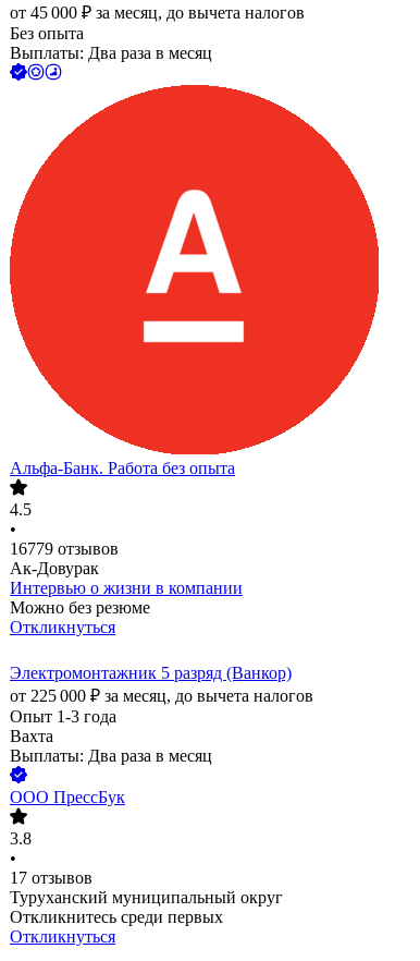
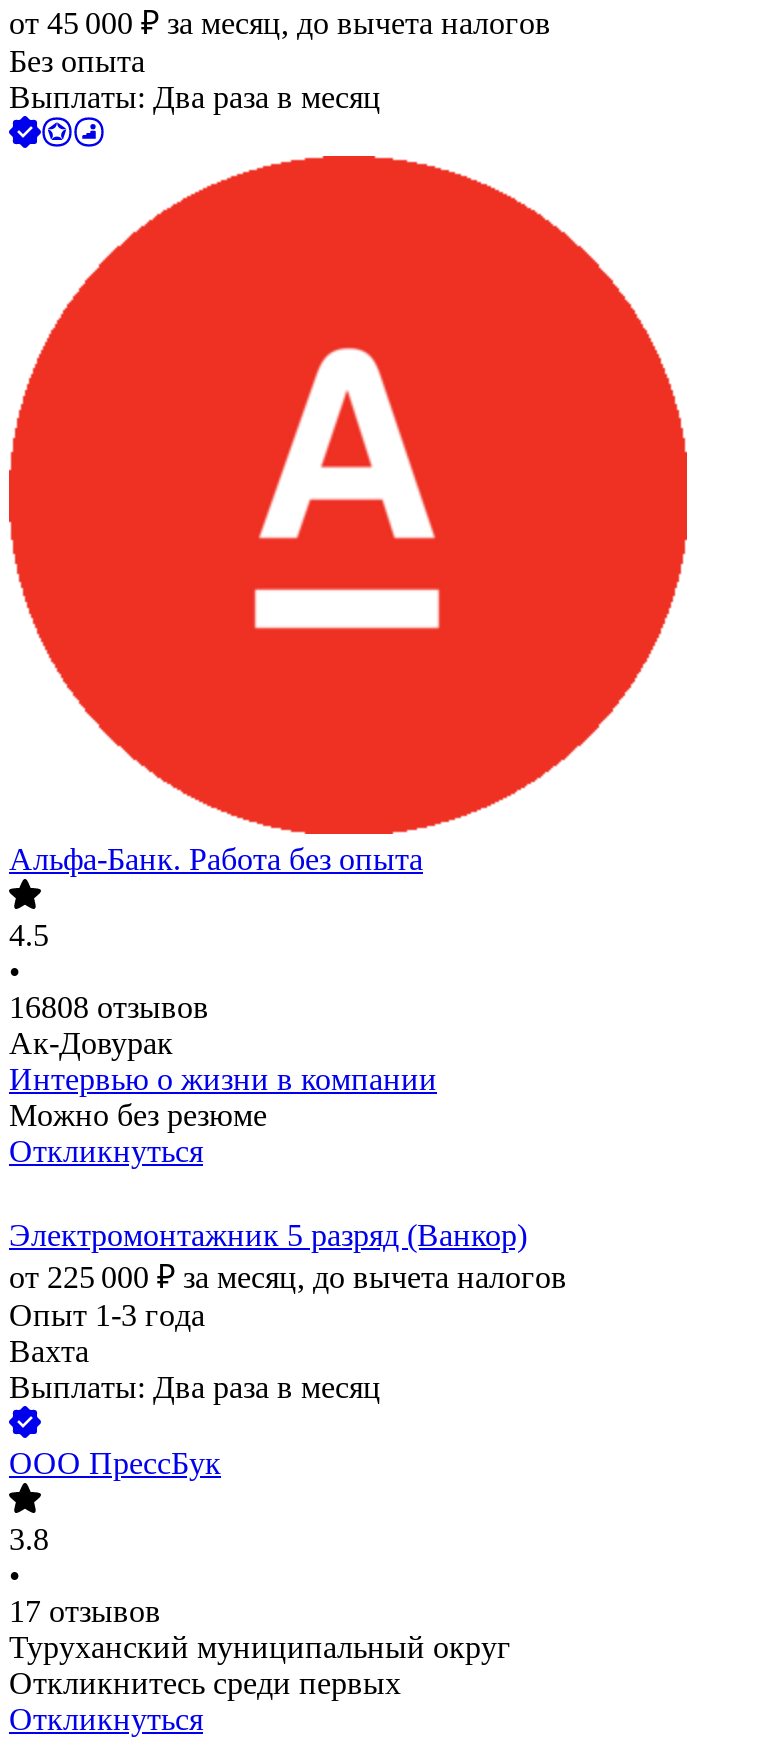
[10,540,119,558] 16779 отзывов -> [9,991,209,1025] 16808 отзывов

